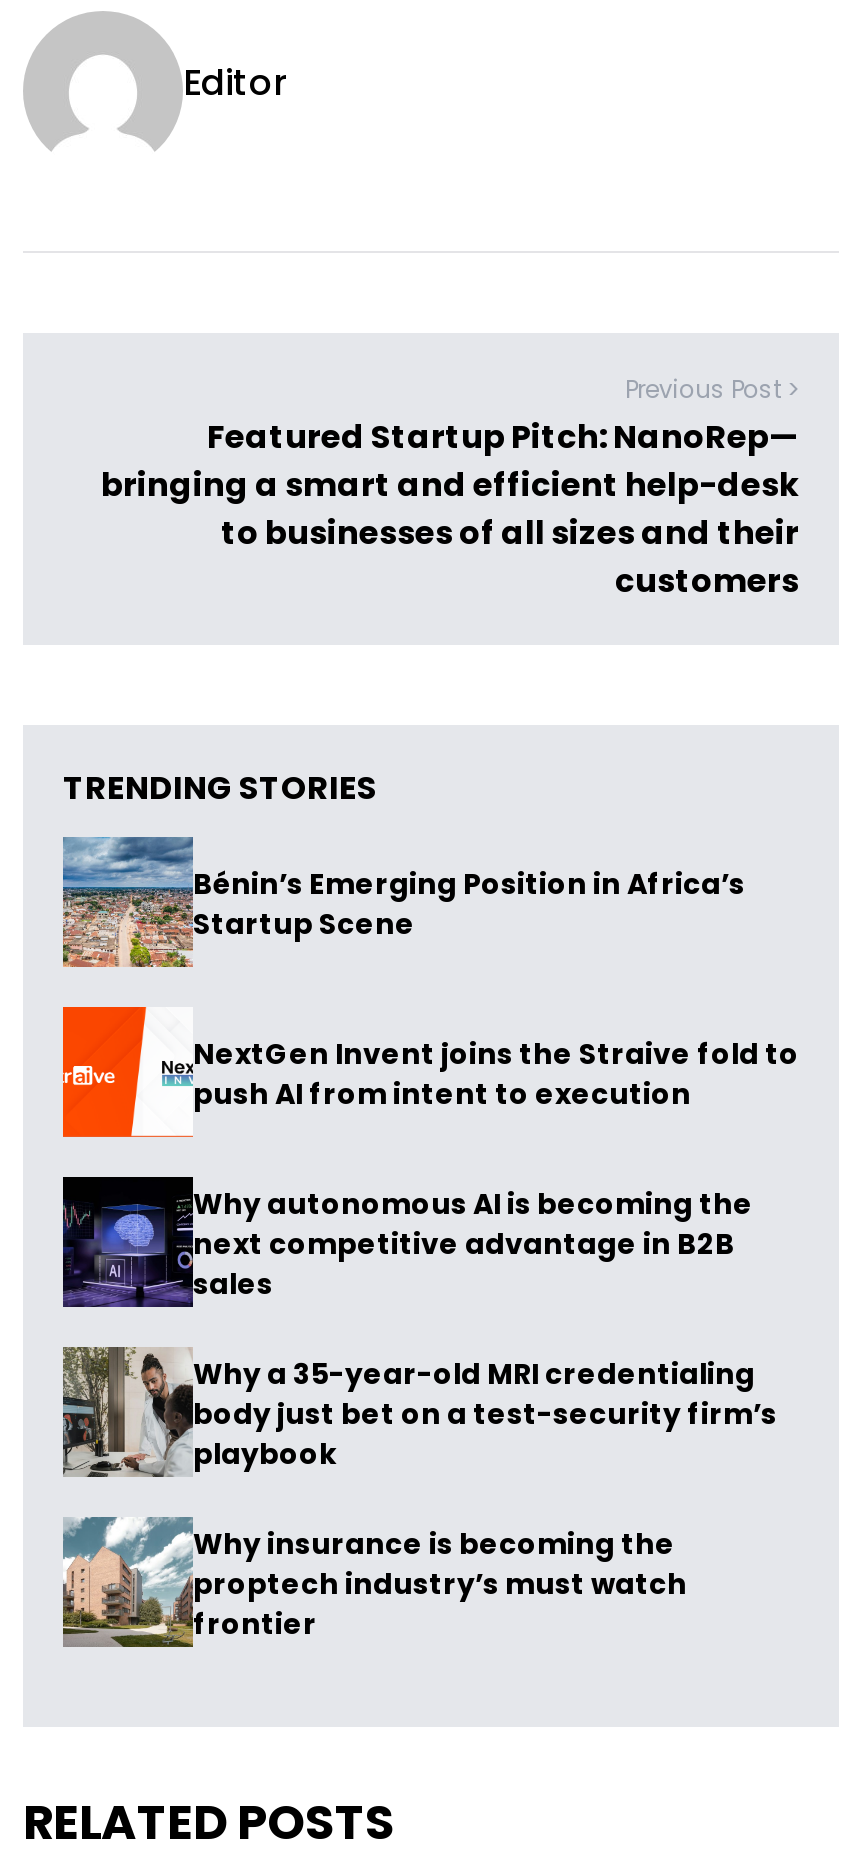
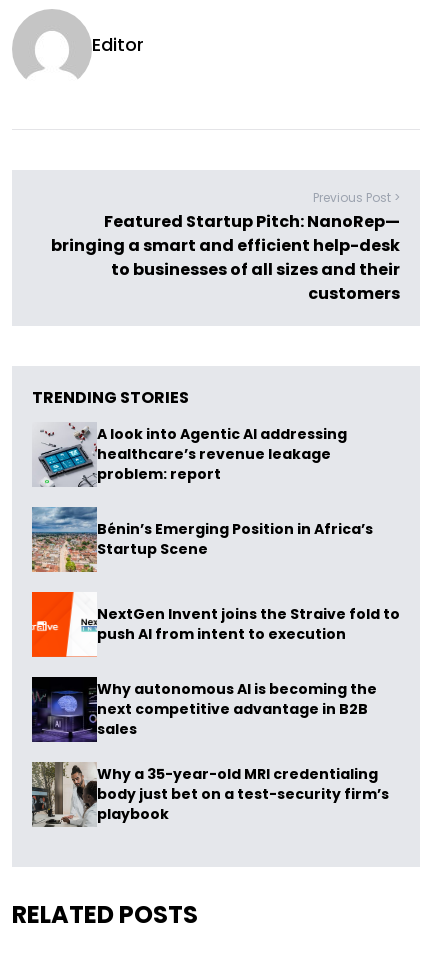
none -> [32,422,347,487] [image] | A look into Agentic AI addressing | healthcare’s revenue leakage | problem: report
moved [59,834,799,1473] -> [30,505,400,824]: [image] | Bénin’s Emerging Position in Africa’s | Startup Scene | ... | body just bet on a test-security firm’s | playbook
[63,1516,687,1648] [image] | Why insurance is becoming the | proptech industry’s must watch | frontier -> none

